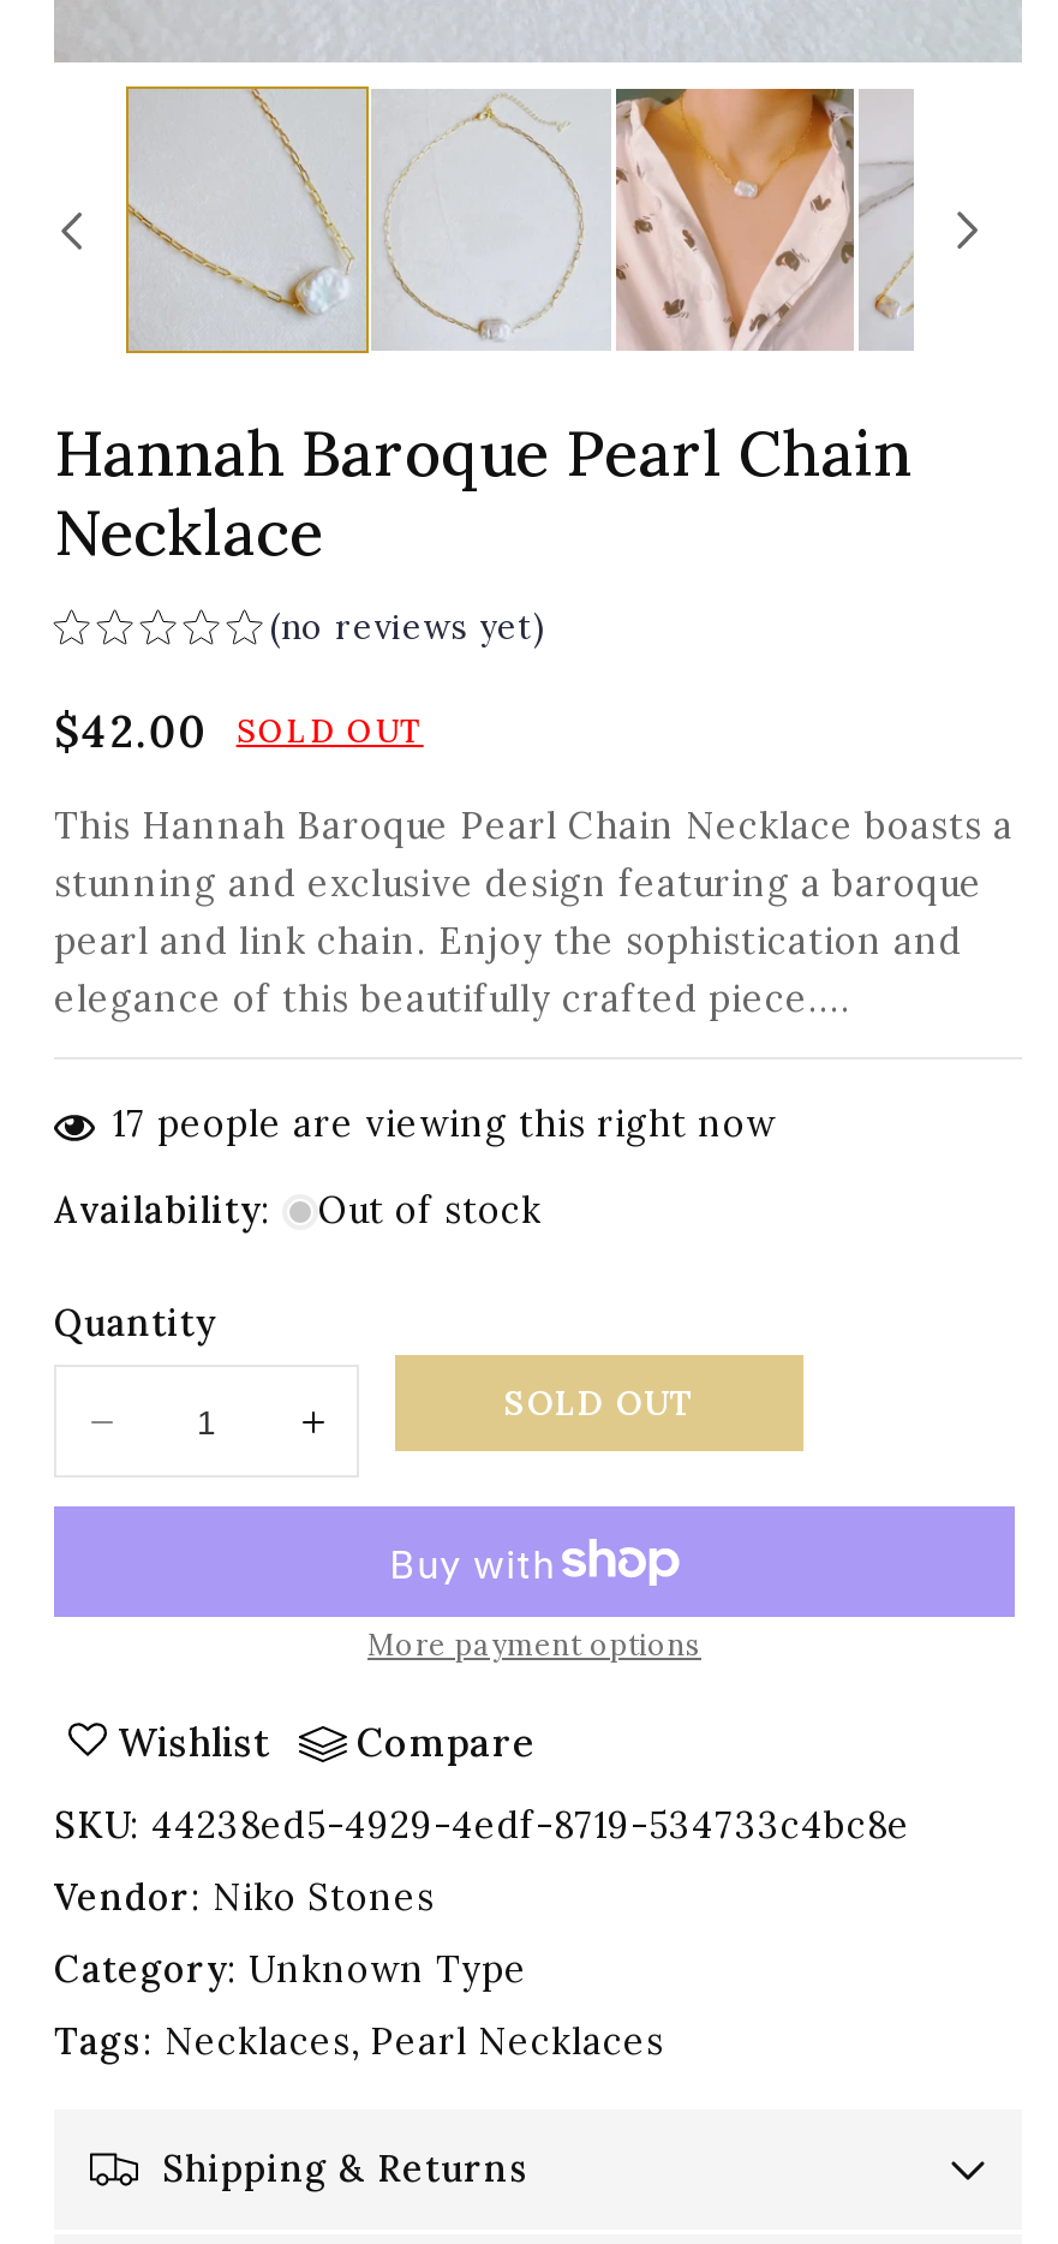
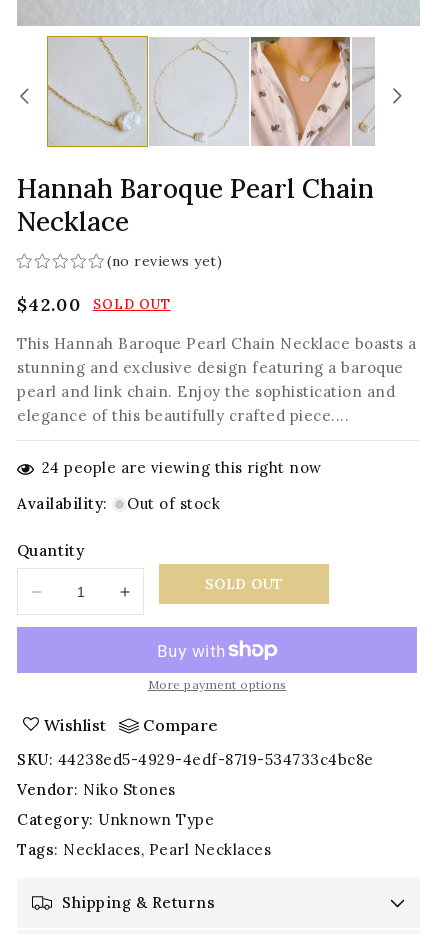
[113,1100,776,1146] 17 people are viewing this right now -> [41,458,321,477] 24 people are viewing this right now

